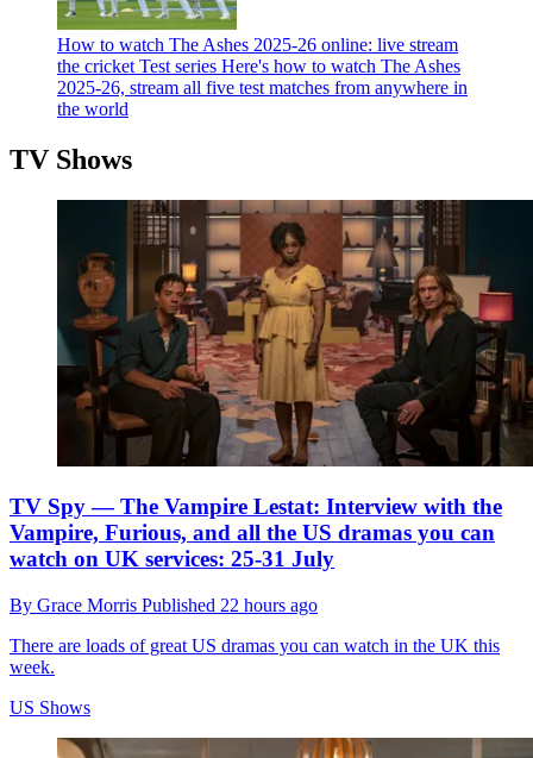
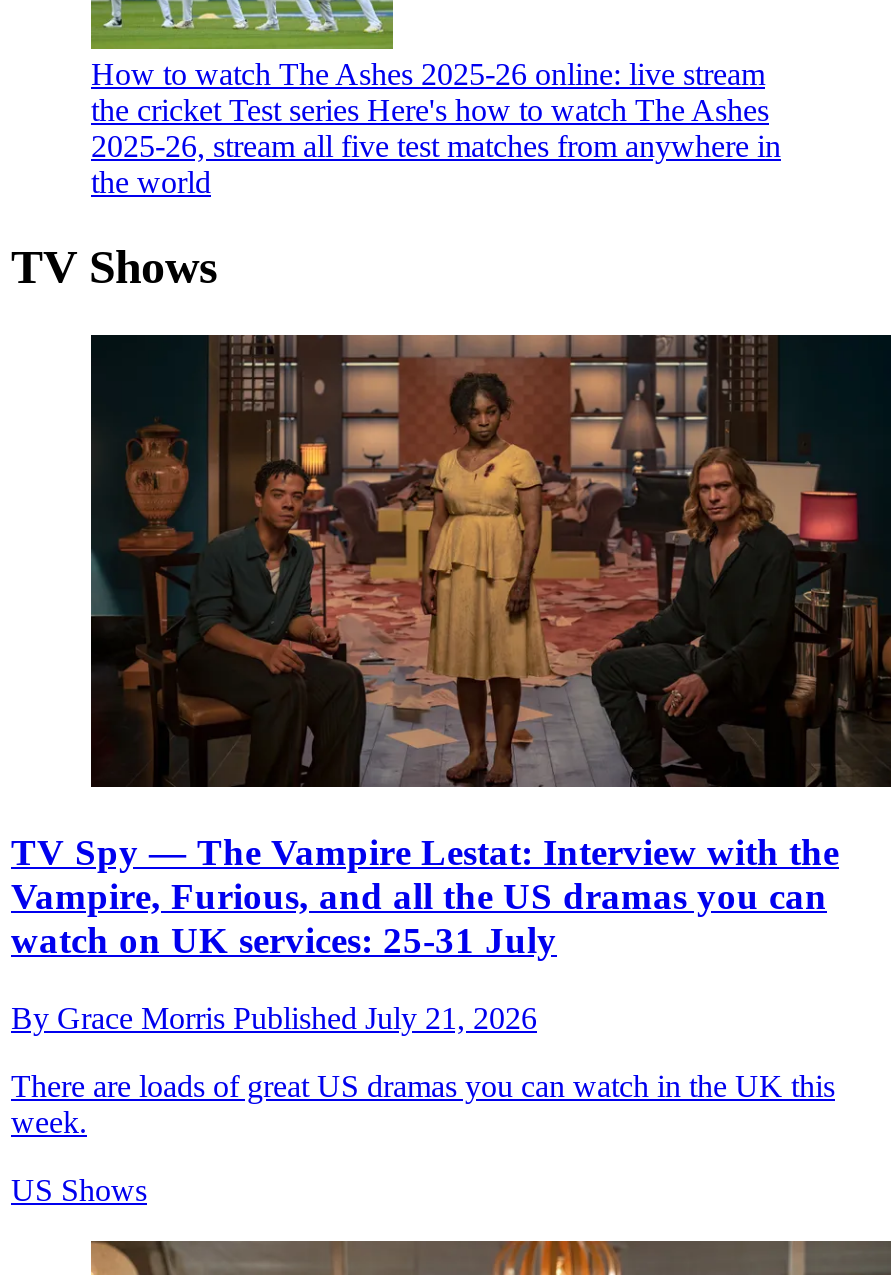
[10,595,318,615] By Grace Morris Published 22 hours ago -> [11,1000,537,1034] By Grace Morris Published July 21, 2026

